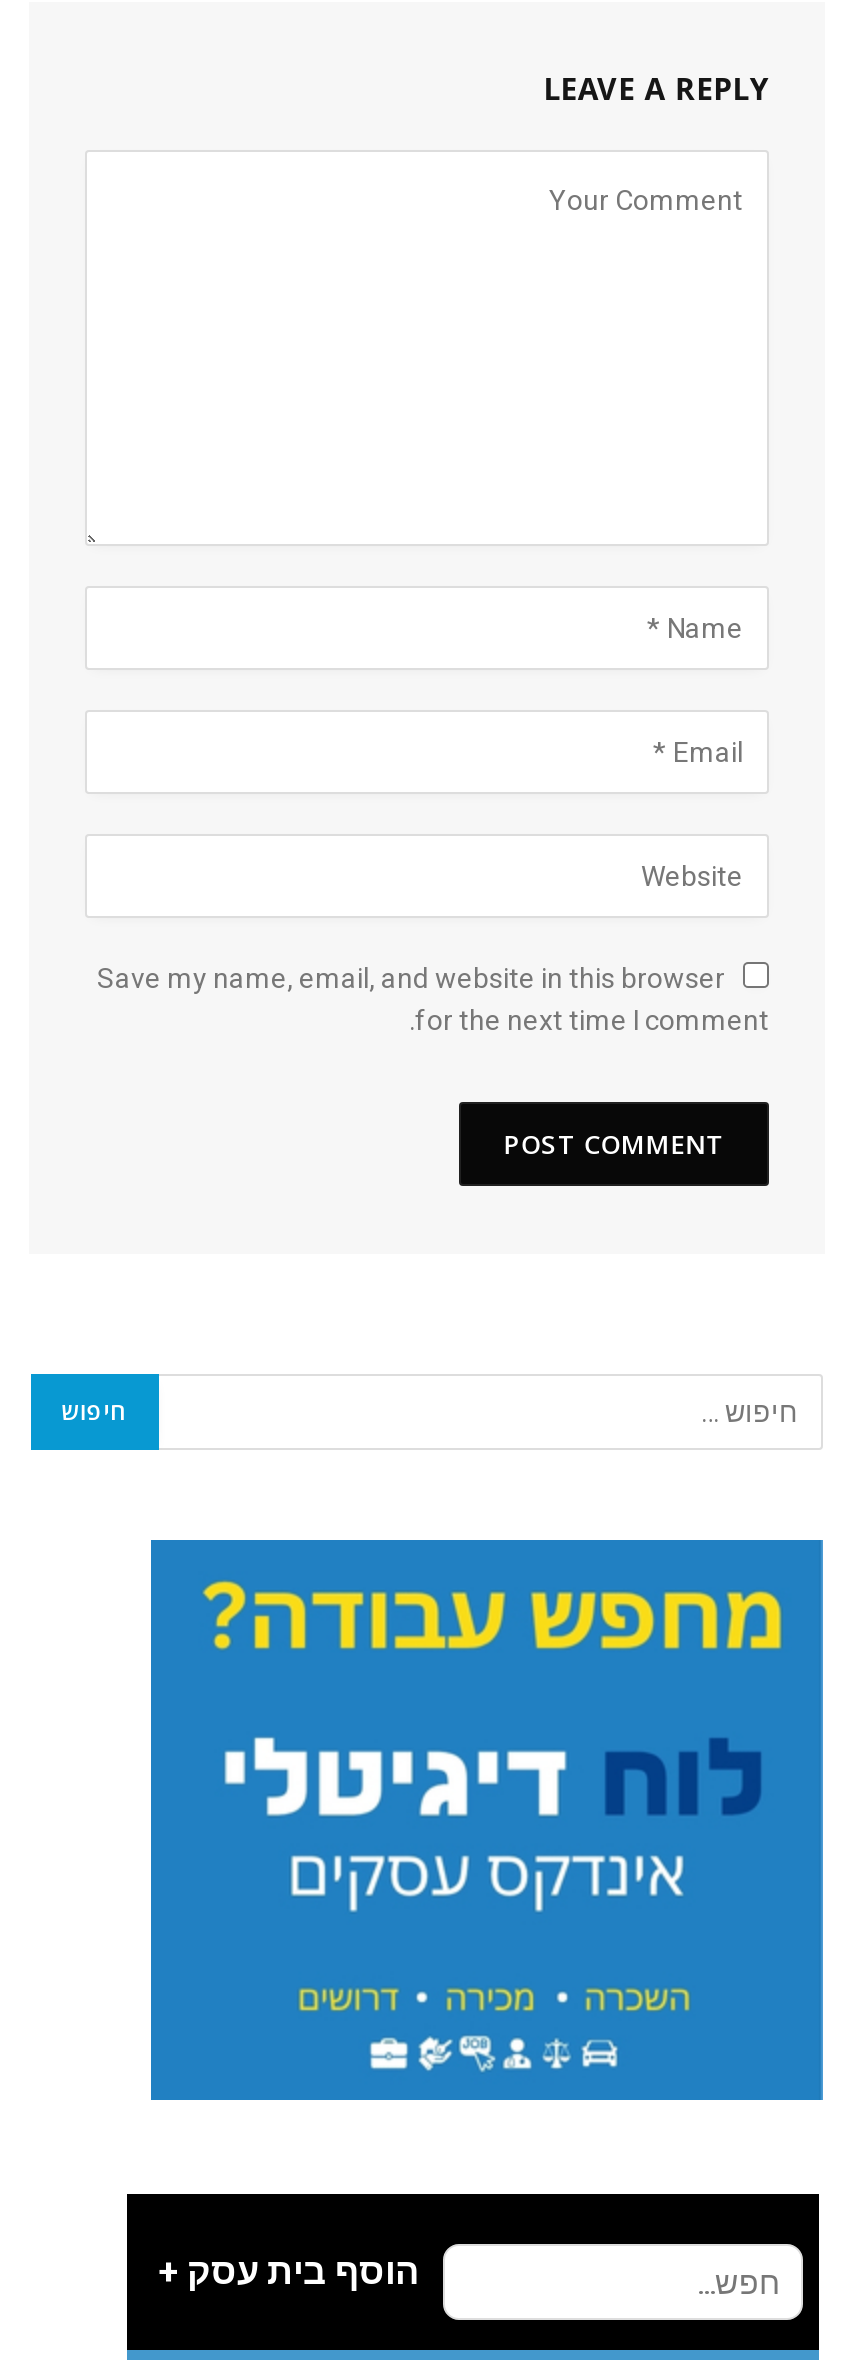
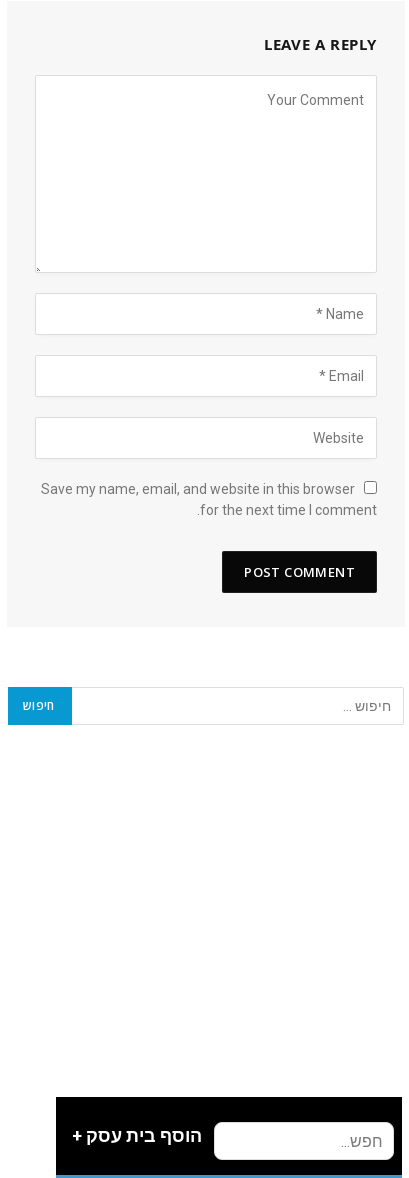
[149,1538,825,2102] [image] -> none

